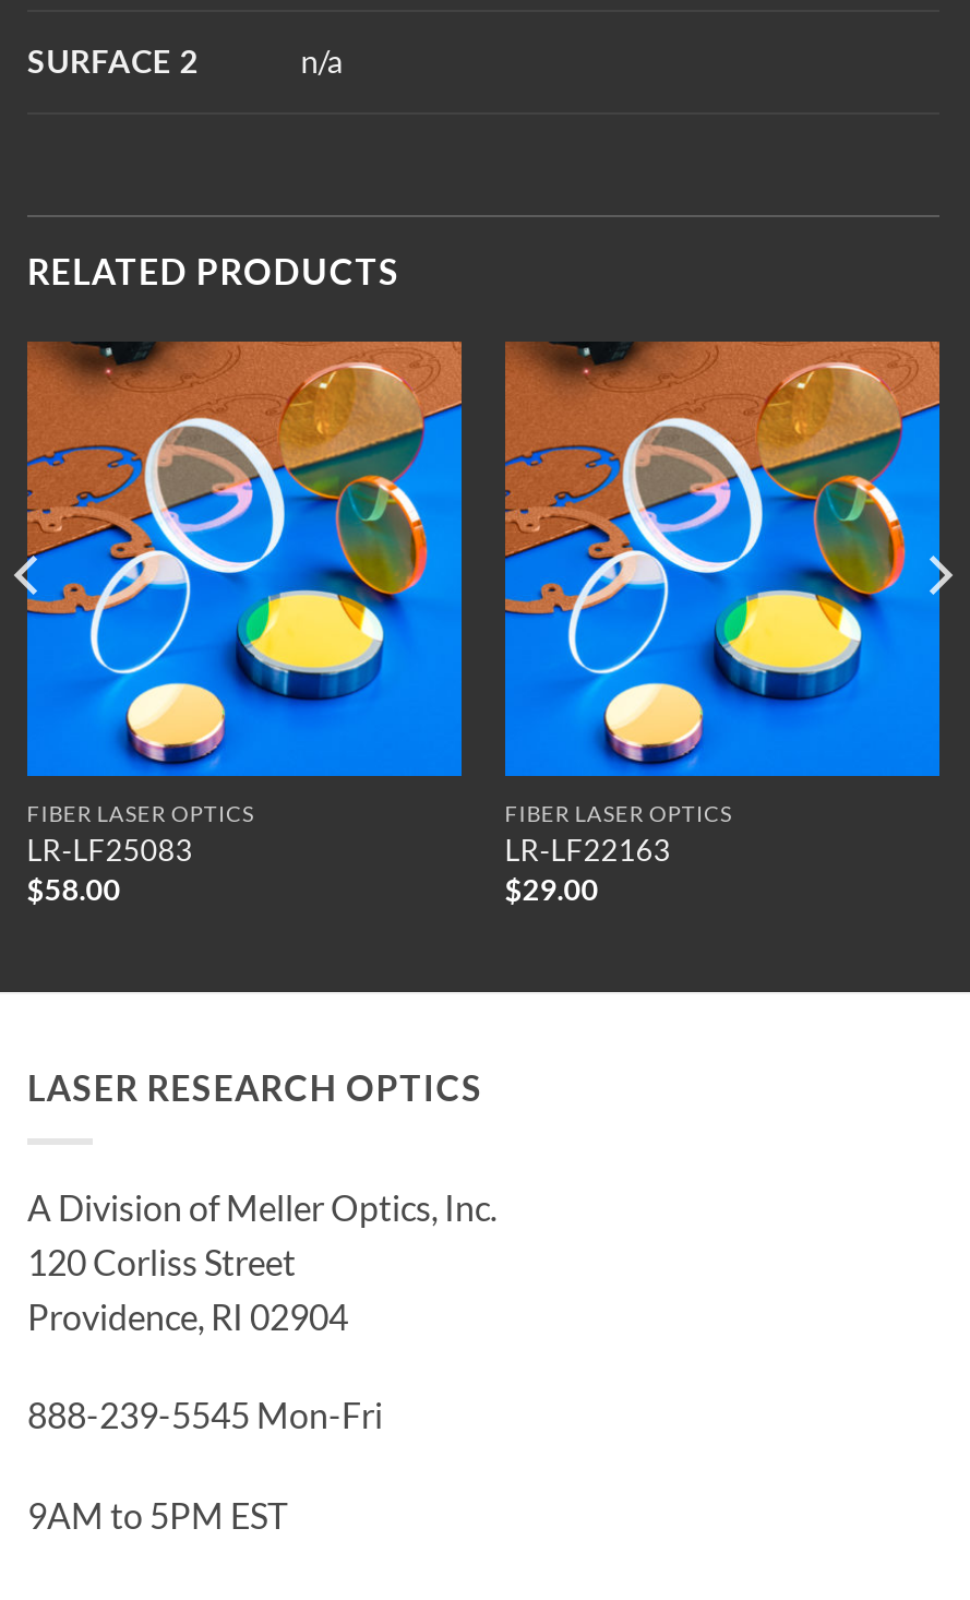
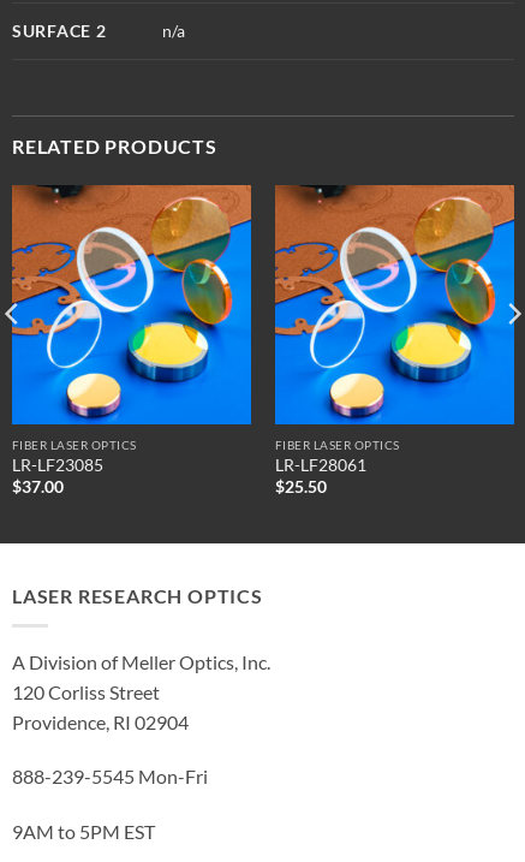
[27,833,193,908] LR-LF25083 | $58.00 -> [12,456,103,497] LR-LF23085 | $37.00
[505,833,671,908] LR-LF22163 | $29.00 -> [275,456,366,497] LR-LF28061 | $25.50

